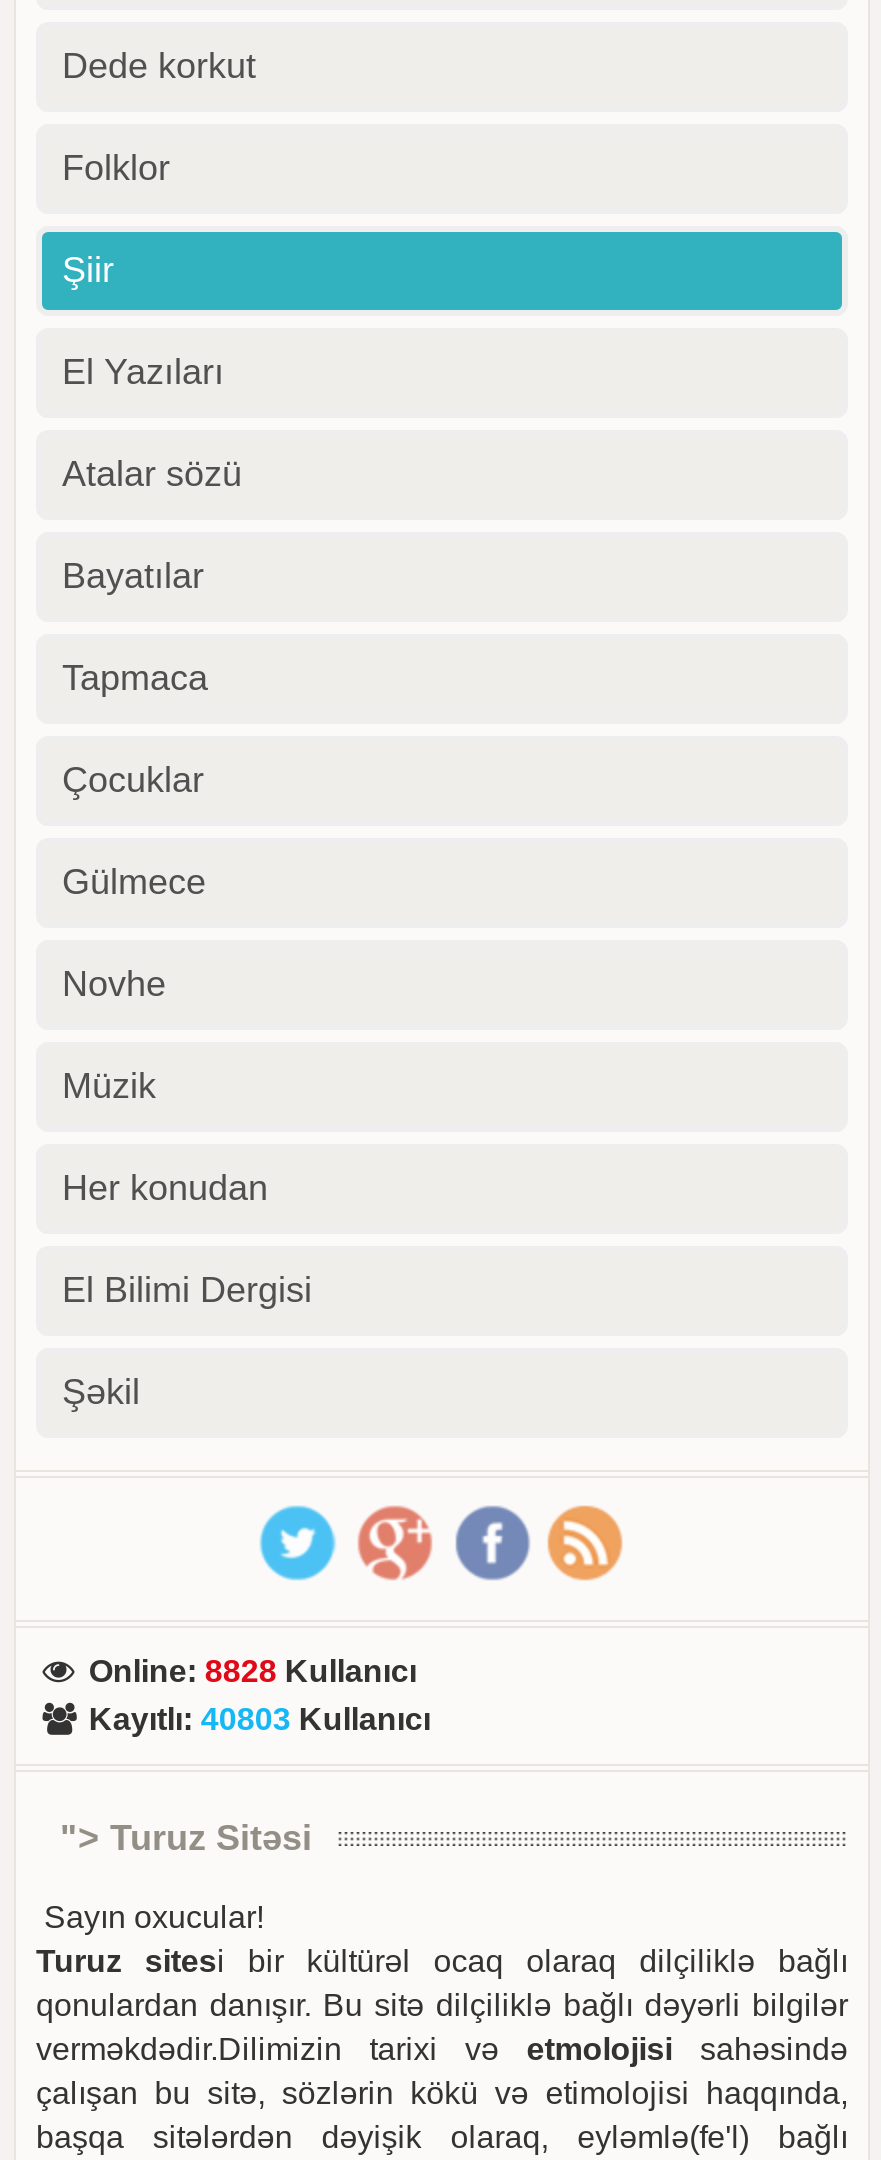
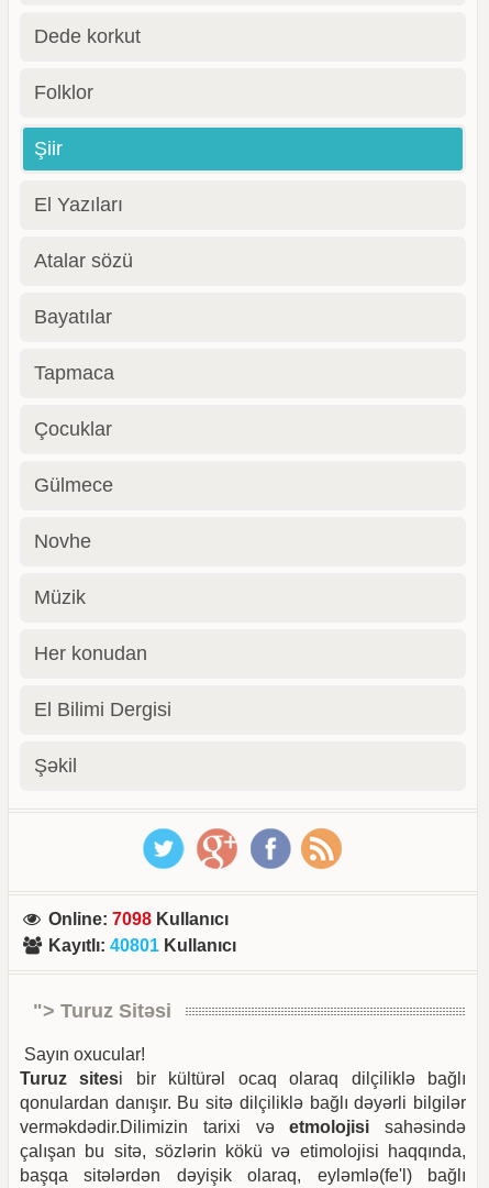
[89,1654,417,1688] Online: 8828 Kullanıcı -> [49,910,229,928] Online: 7098 Kullanıcı
[89,1702,431,1736] Kayıtlı: 40803 Kullanıcı -> [49,936,237,955] Kayıtlı: 40801 Kullanıcı

